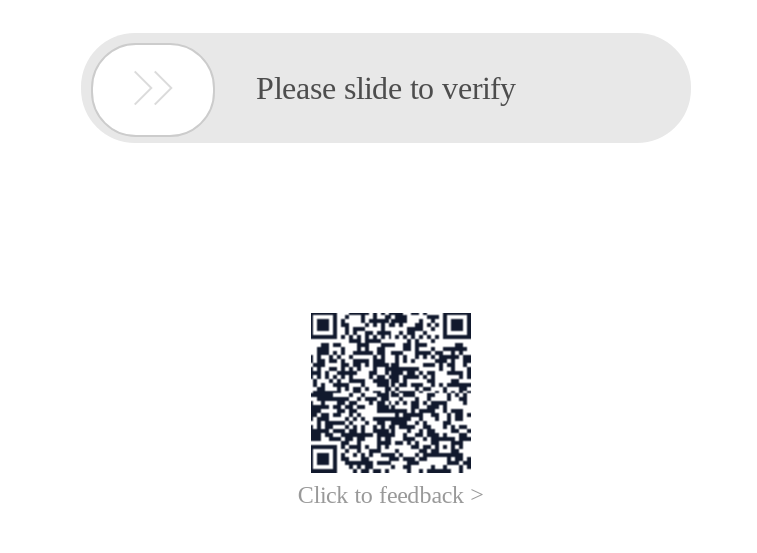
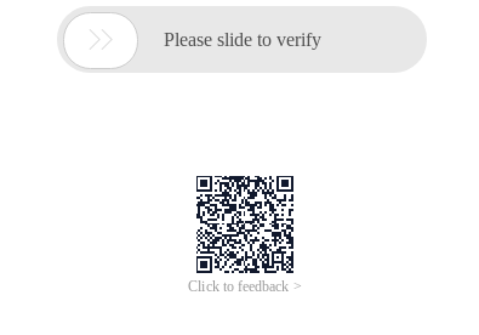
[309,311,473,475] [image] -> [195,175,295,274] [image]

